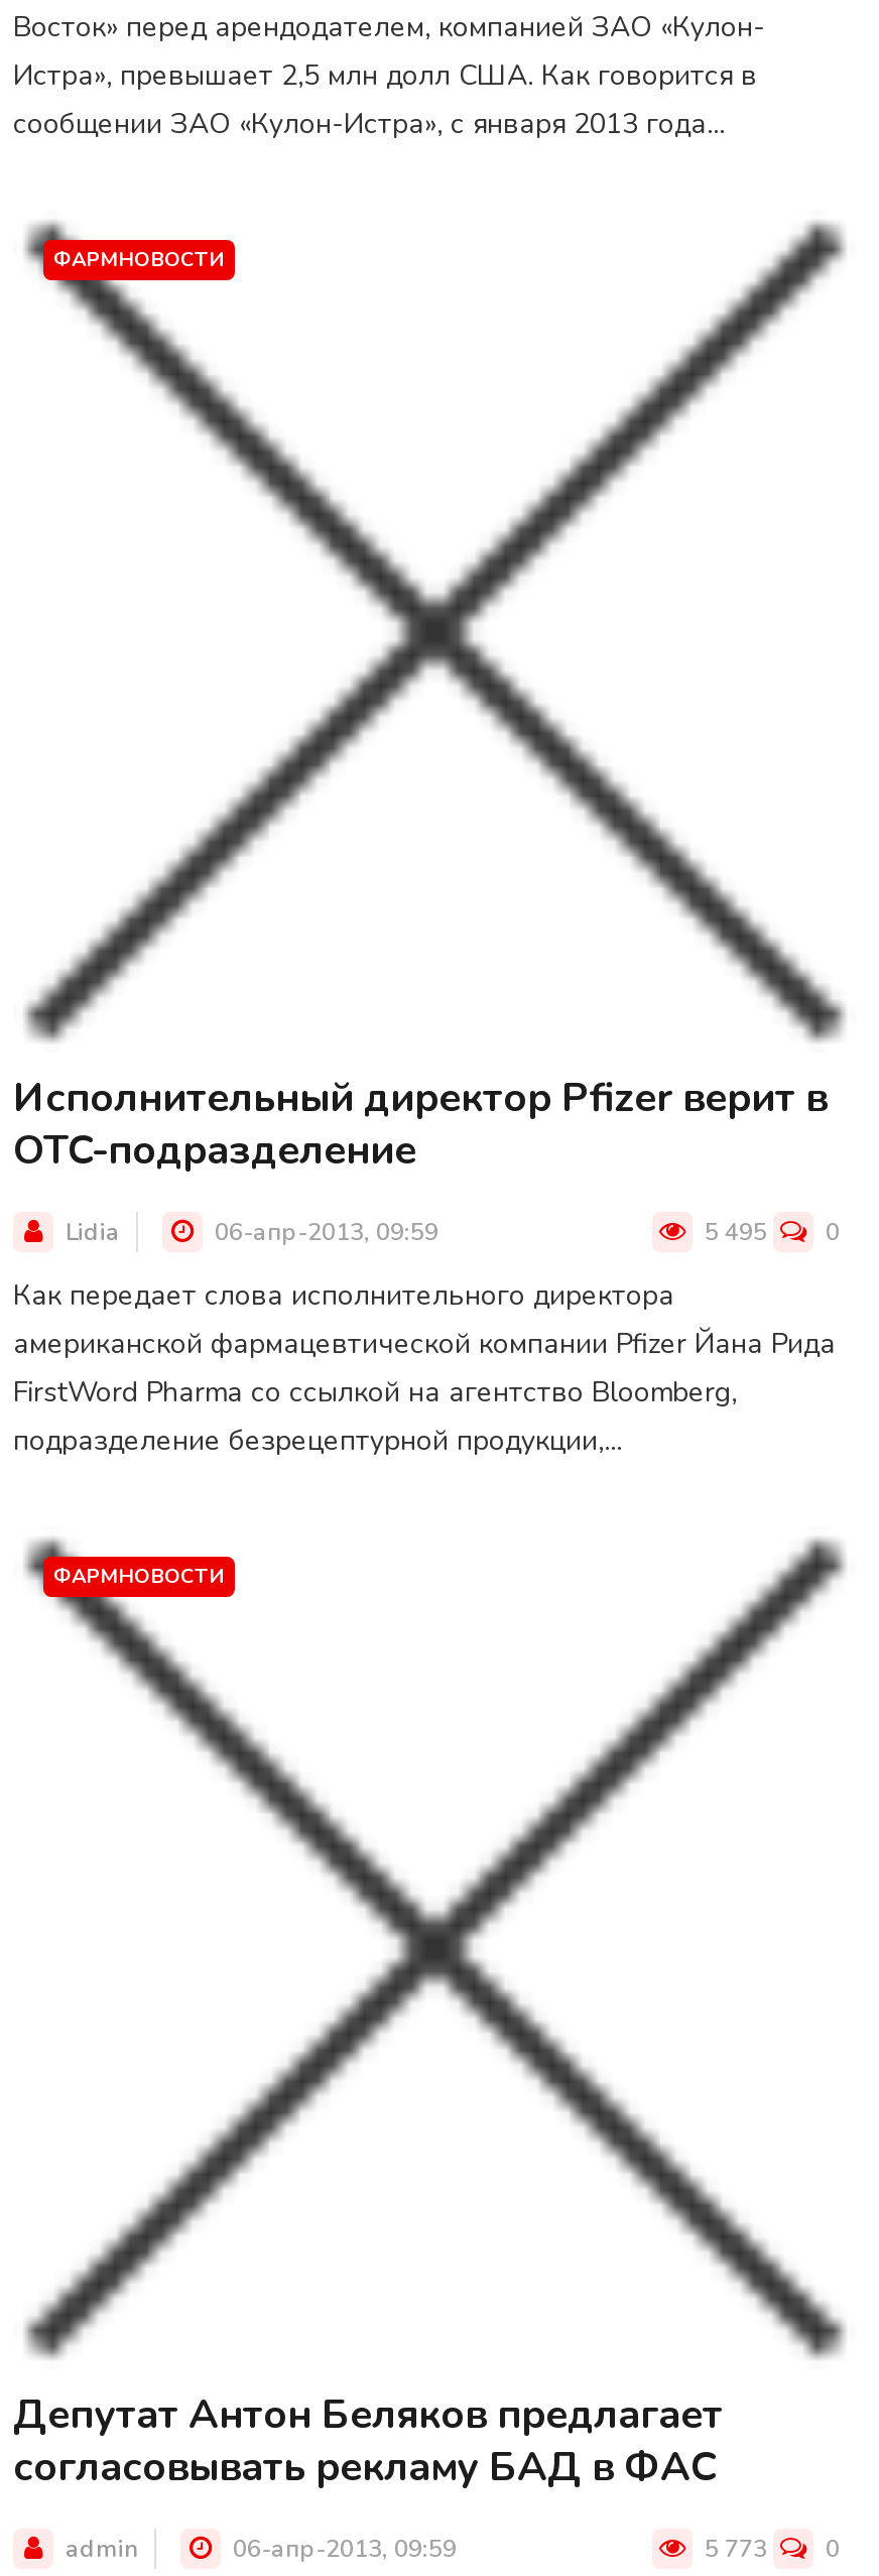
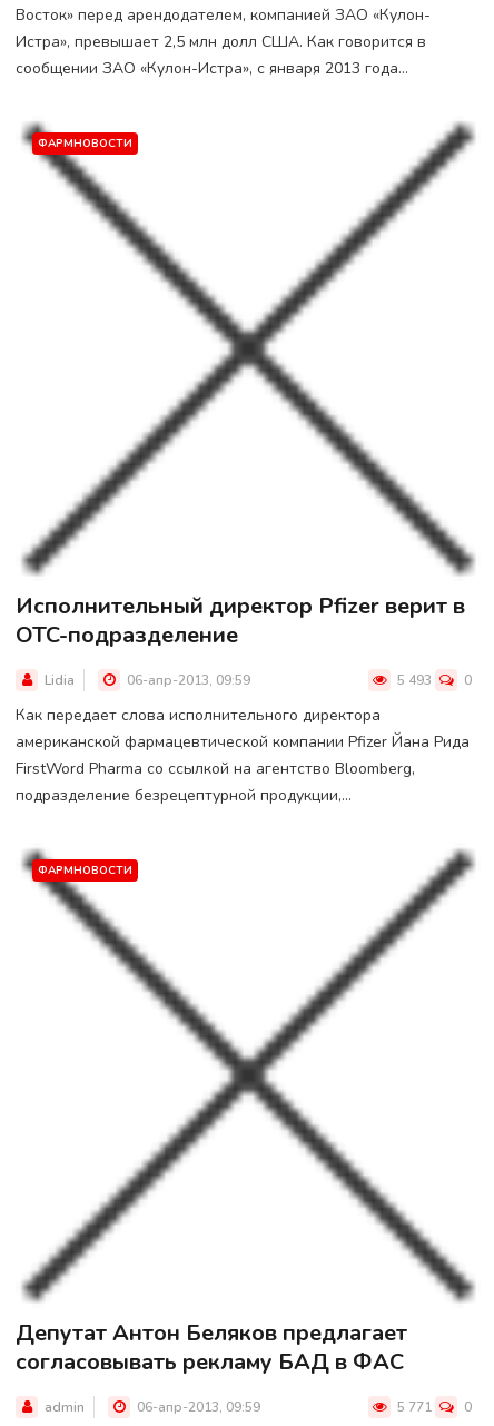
[699,1216,840,1248] 5 495 0 -> [394,671,472,689] 5 493 0
[699,2533,840,2565] 5 773 0 -> [394,1398,472,1416] 5 771 0

